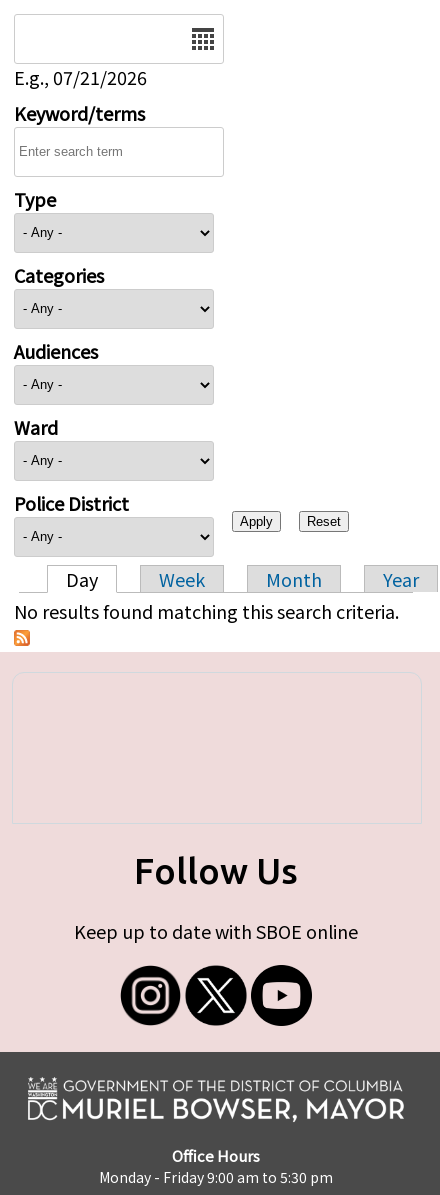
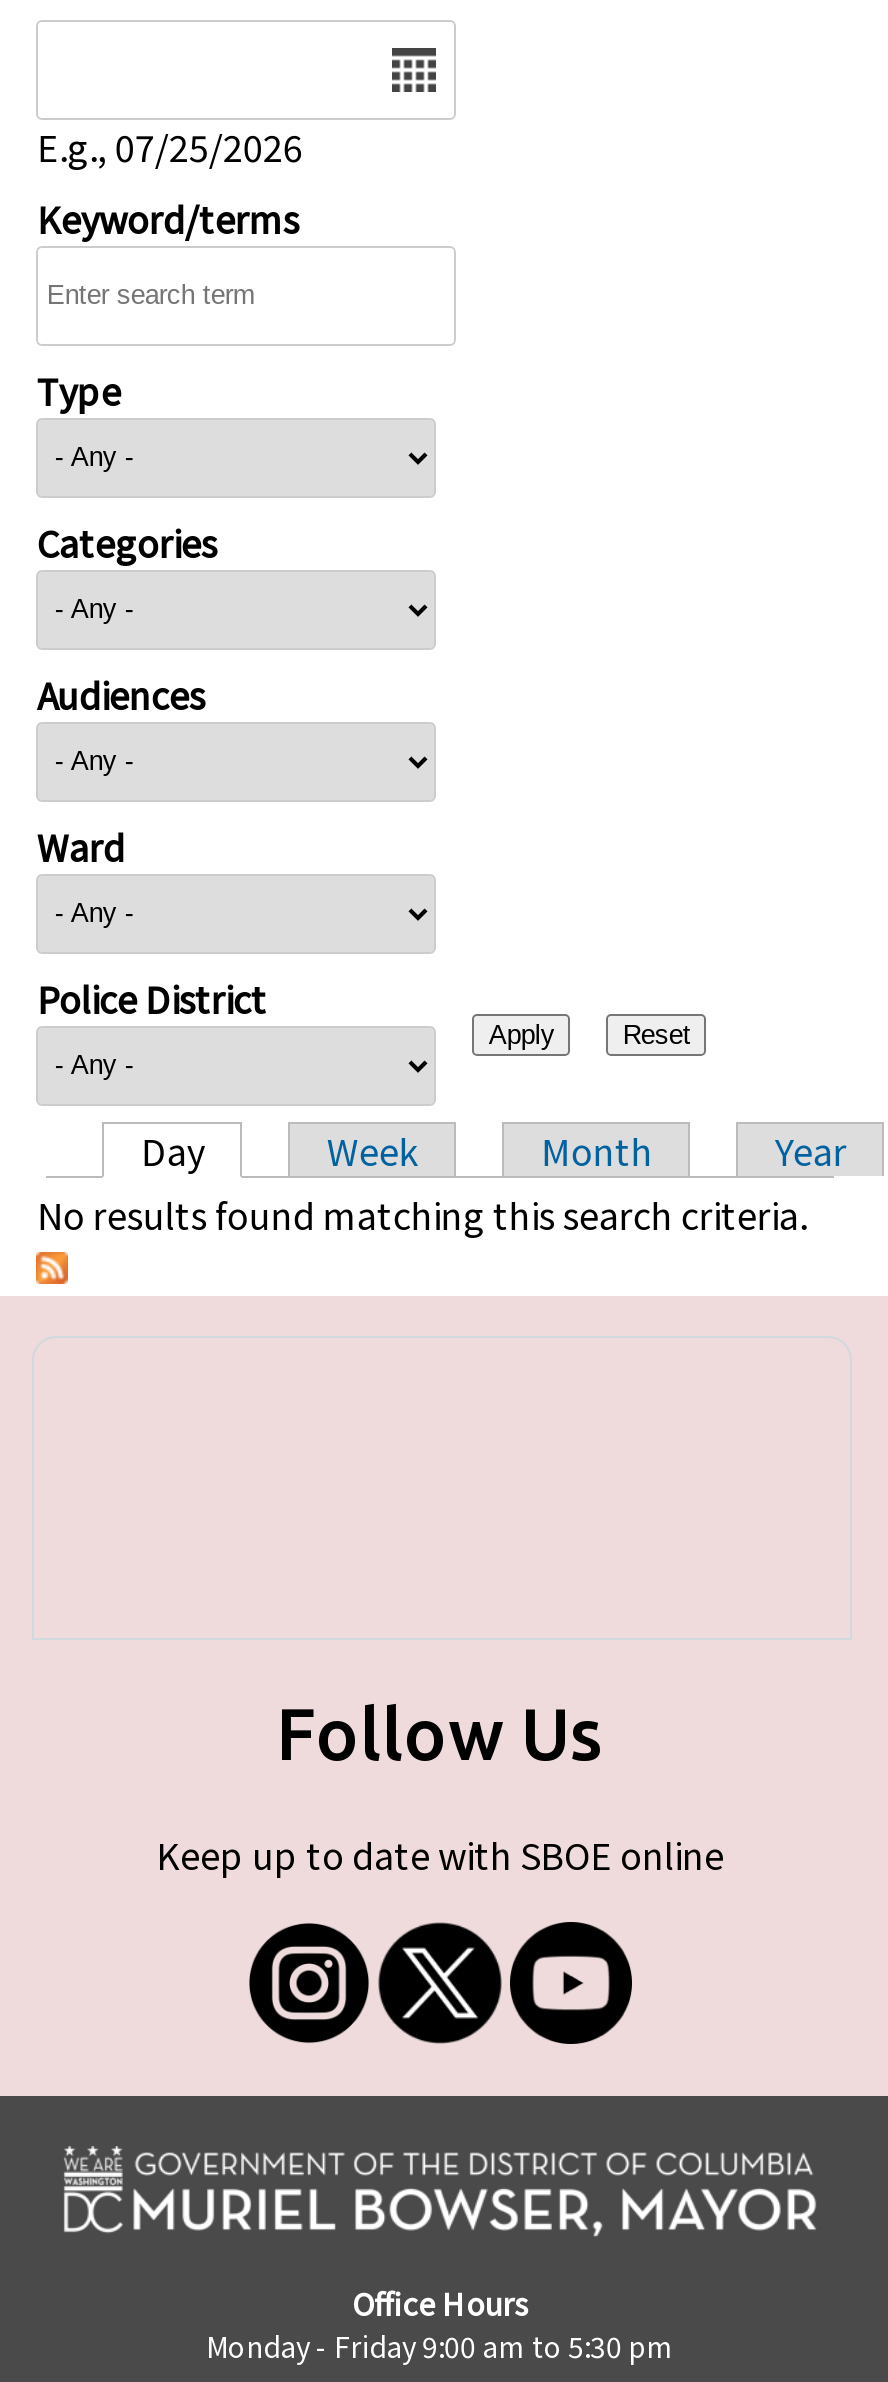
[14,63,147,89] E.g., 07/21/2026 -> [37,119,303,171] E.g., 07/25/2026

